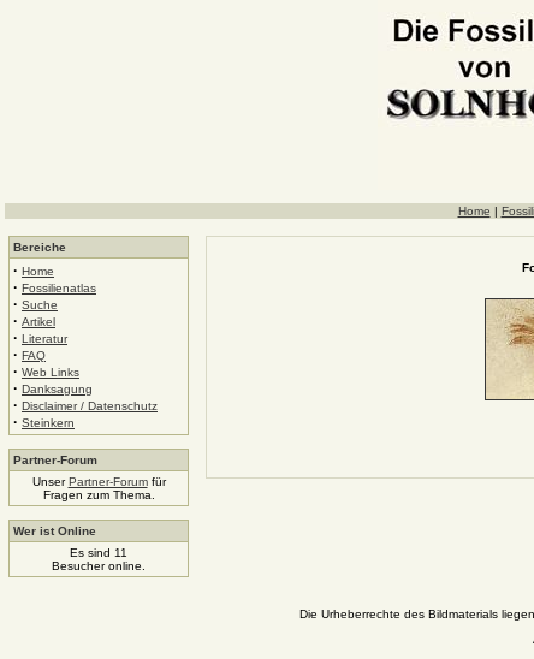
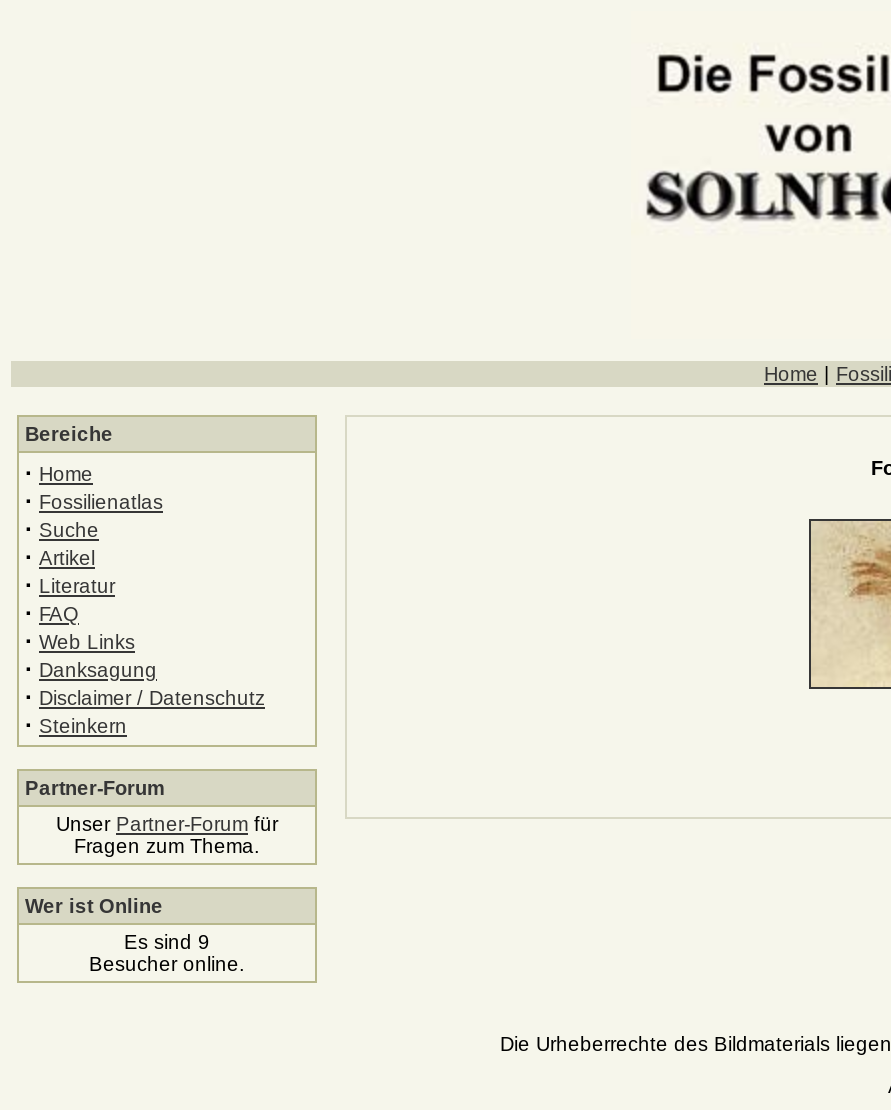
[70,546,127,559] Es sind 11 -> [124,931,210,953] Es sind 9

